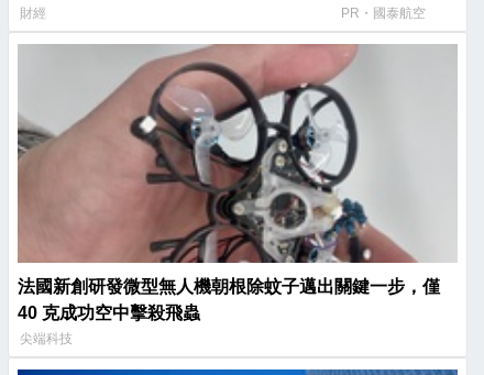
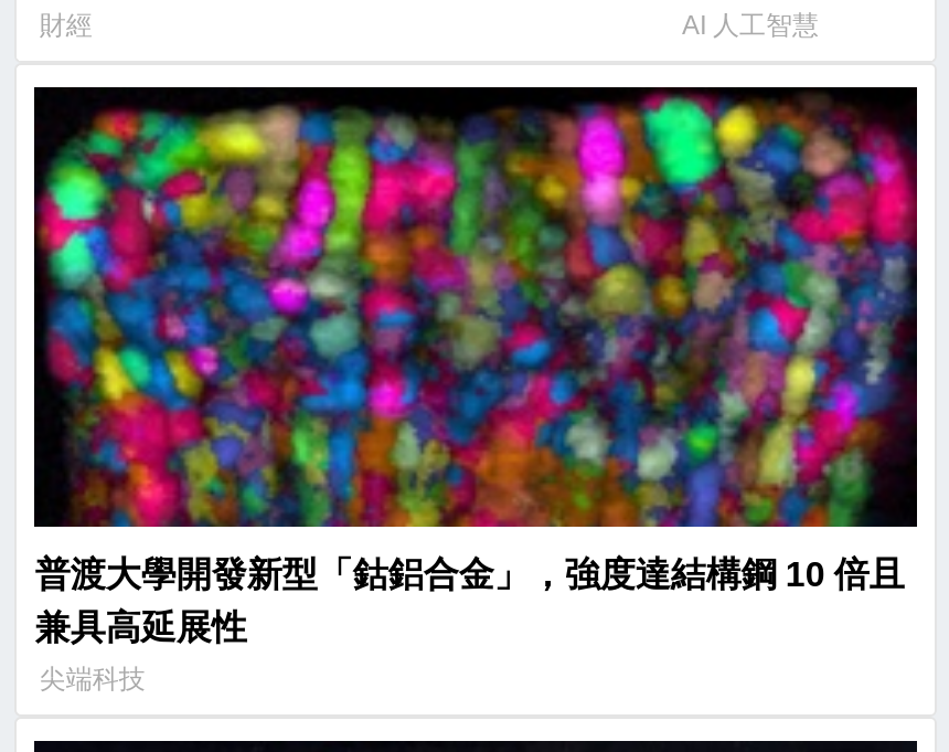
[340,5,425,21] PR・國泰航空 -> [682,9,819,40] AI 人工智慧
[16,44,458,323] [image] | 法國新創研發微型無人機朝根除蚊子邁出關鍵一步，僅 | 40 克成功空中擊殺飛蟲 -> [32,85,919,647] [image] | 普渡大學開發新型「鈷鋁合金」，強度達結構鋼 10 倍且 | 兼具高延展性

